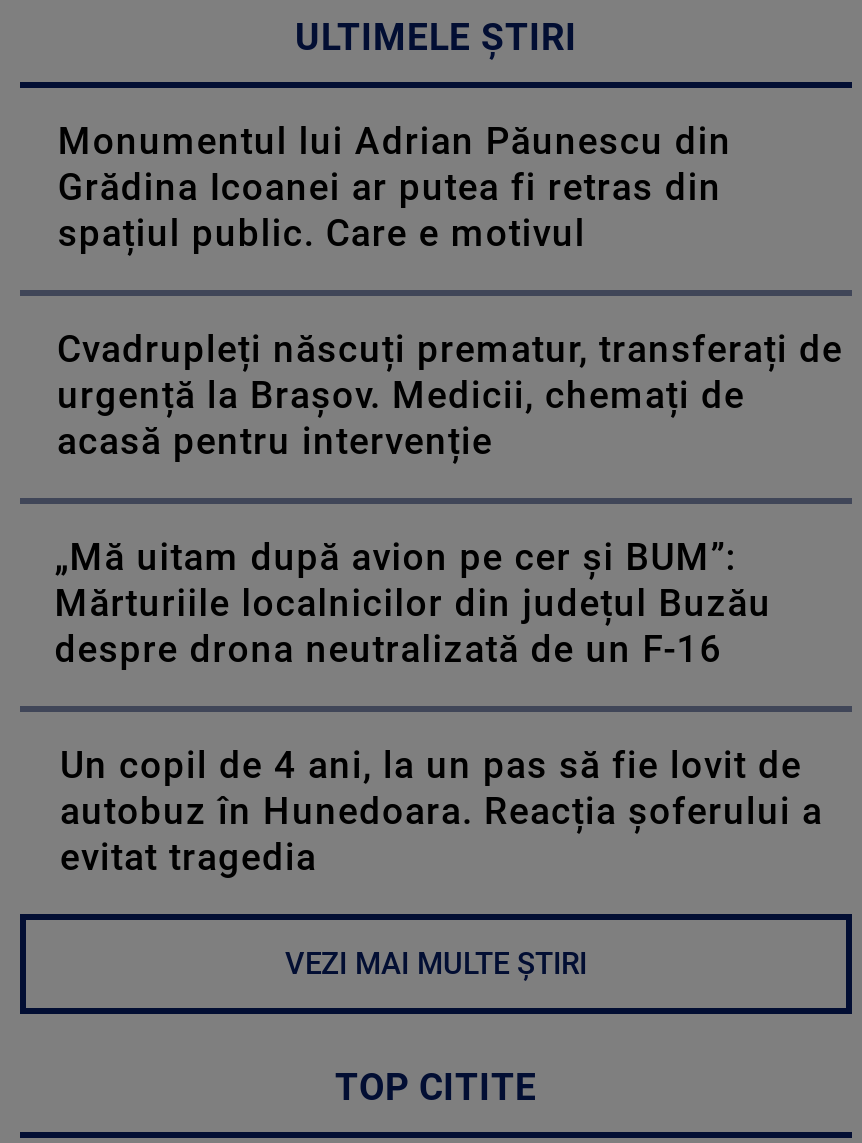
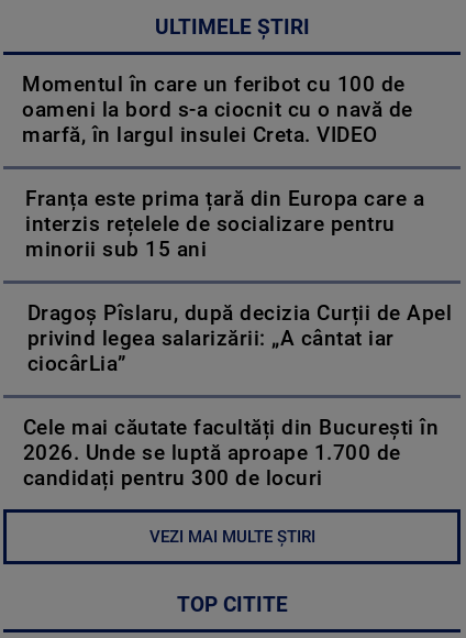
[58,120,732,256] Monumentul lui Adrian Păunescu din | Grădina Icoanei ar putea fi retras din | spațiul public. Care e motivul -> [22,73,413,148] Momentul în care un feribot cu 100 de | oameni la bord s-a ciocnit cu o navă de | marfă, în largul insulei Creta. VIDEO
[57,328,843,464] Cvadrupleți născuți prematur, transferați de | urgență la Brașov. Medicii, chemați de | acasă pentru intervenție -> [26,187,425,262] Franța este prima țară din Europa care a | interzis rețelele de socializare pentru | minorii sub 15 ani
[54,536,771,672] „Mă uitam după avion pe cer și BUM”: | Mărturiile localnicilor din județul Buzău | despre drona neutralizată de un F-16 -> [27,302,452,376] Dragoș Pîslaru, după decizia Curții de Apel | privind legea salarizării: „A cântat iar | ciocârLia”
[60,744,823,880] Un copil de 4 ani, la un pas să fie lovit de | autobuz în Hunedoara. Reacția șoferului a | evitat tragedia -> [23,416,439,491] Cele mai căutate facultăți din București în | 2026. Unde se luptă aproape 1.700 de | candidați pentru 300 de locuri

